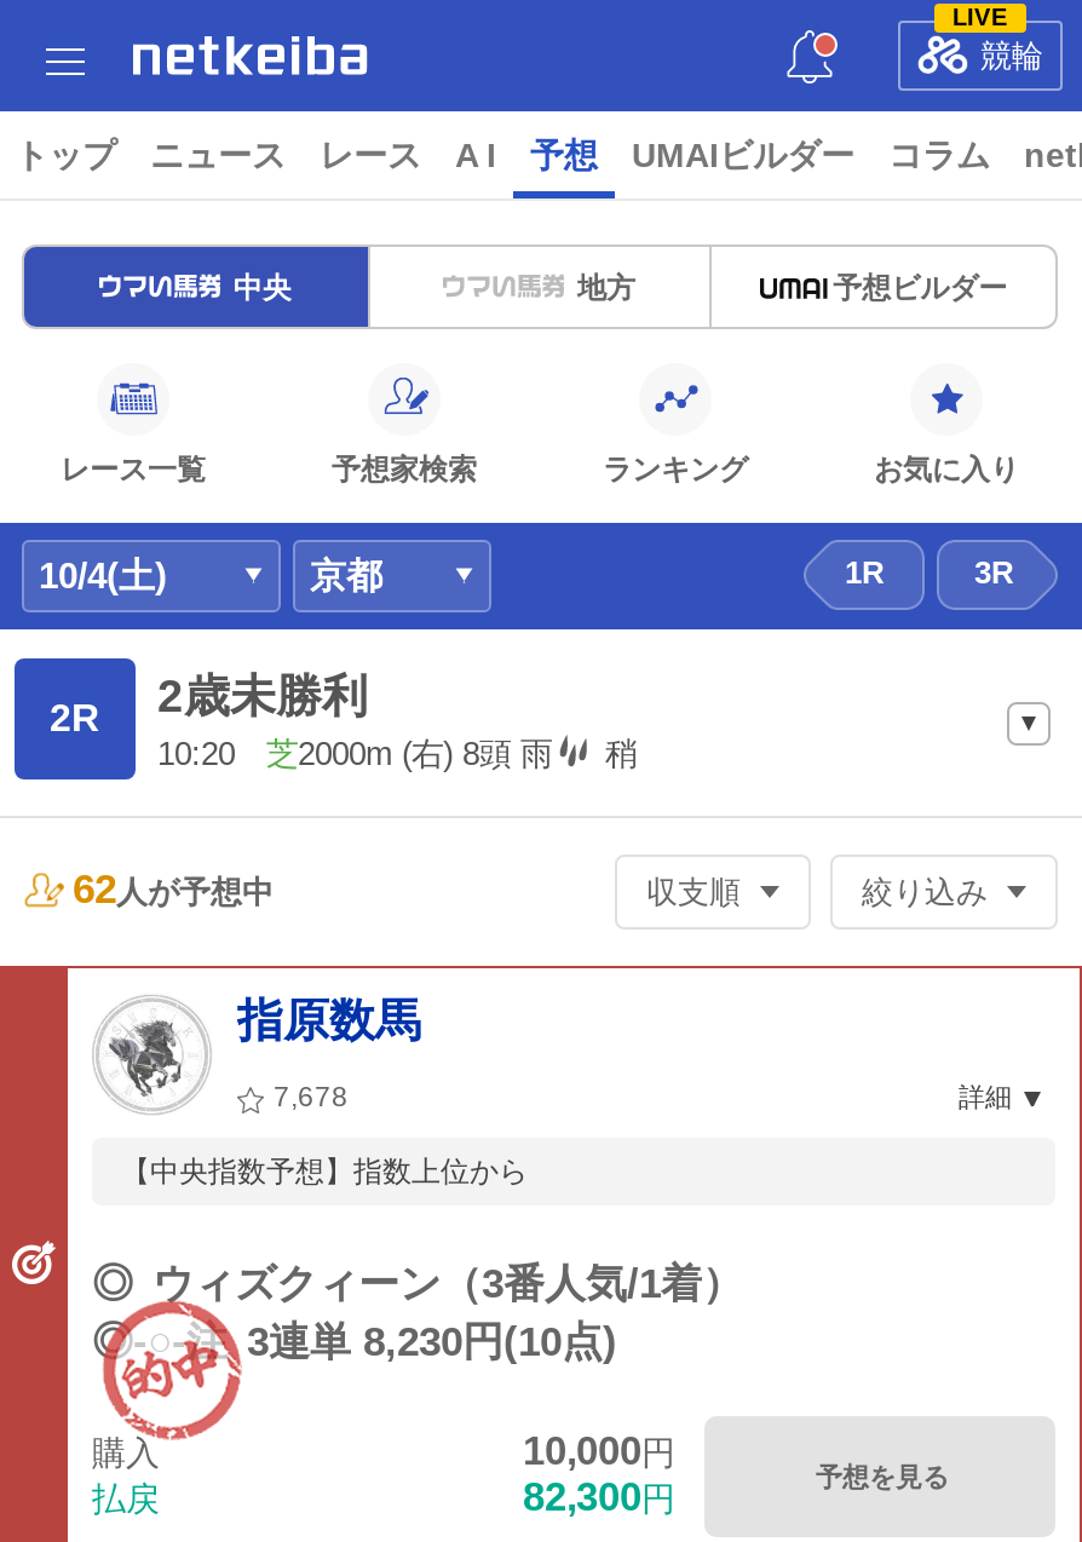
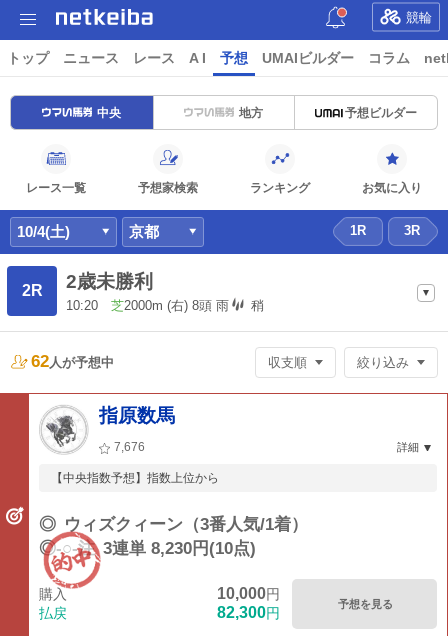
[952,4,1008,30] LIVE -> none
[274,1082,349,1111] 7,678 -> [114,441,145,453] 7,676

